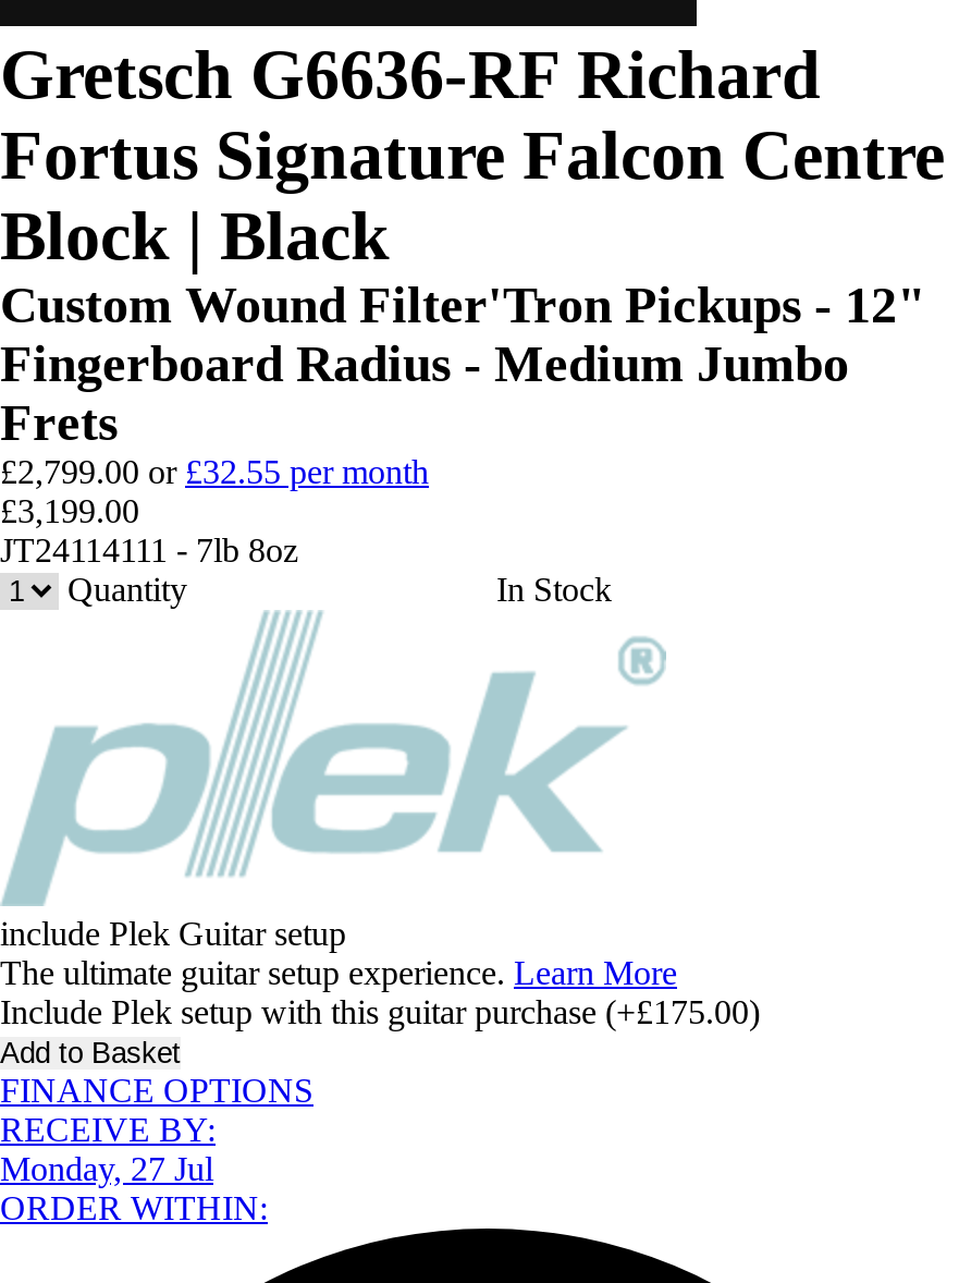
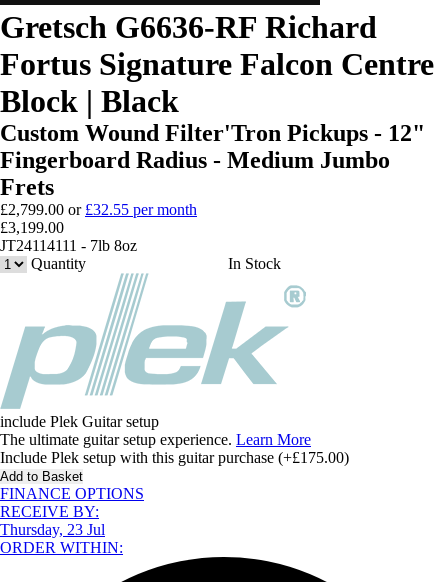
[0,1151,213,1188] Monday, 27 Jul -> [0,521,105,538] Thursday, 23 Jul

